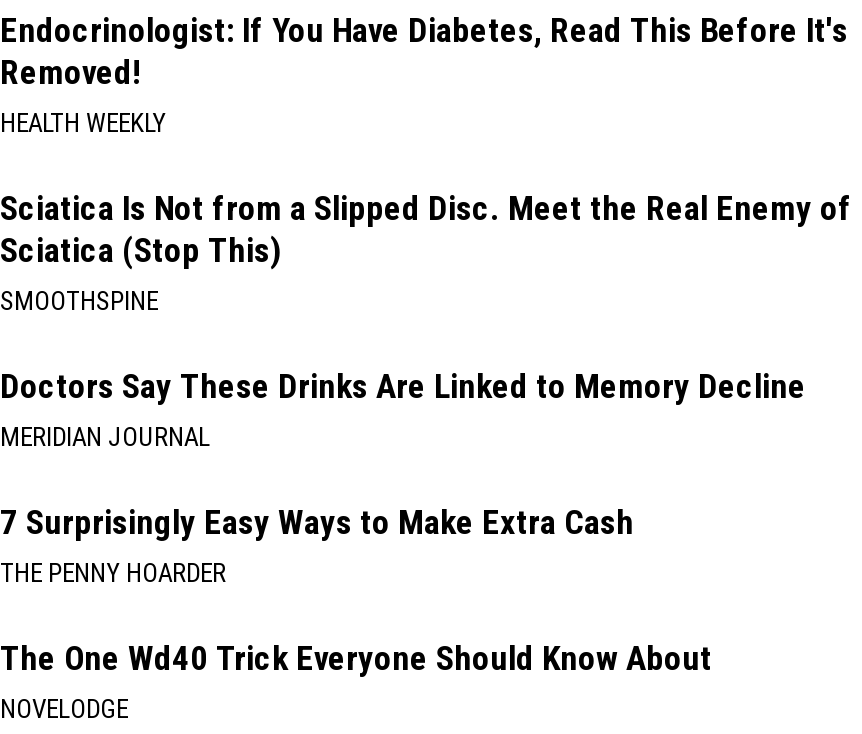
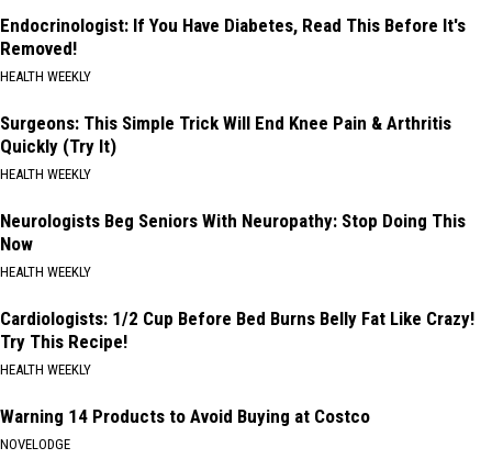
[0,188,852,316] Sciatica Is Not from a Slipped Disc. Meet the Real Enemy of | Sciatica (Stop This) | SMOOTHSPINE -> [0,112,451,182] Surgeons: This Simple Trick Will End Knee Pain & Arthritis | Quickly (Try It) | HEALTH WEEKLY
[0,366,806,452] Doctors Say These Drinks Are Linked to Memory Decline | MERIDIAN JOURNAL -> [0,210,466,280] Neurologists Beg Seniors With Neuropathy: Stop Doing This | Now | HEALTH WEEKLY
[0,502,634,588] 7 Surprisingly Easy Ways to Make Extra Cash | THE PENNY HOARDER -> [0,307,474,378] Cardiologists: 1/2 Cup Before Bed Burns Belly Fat Like Crazy! | Try This Recipe! | HEALTH WEEKLY
[0,638,712,678] The One Wd40 Trick Everyone Should Know About -> [0,405,370,427] Warning 14 Products to Avoid Buying at Costco

